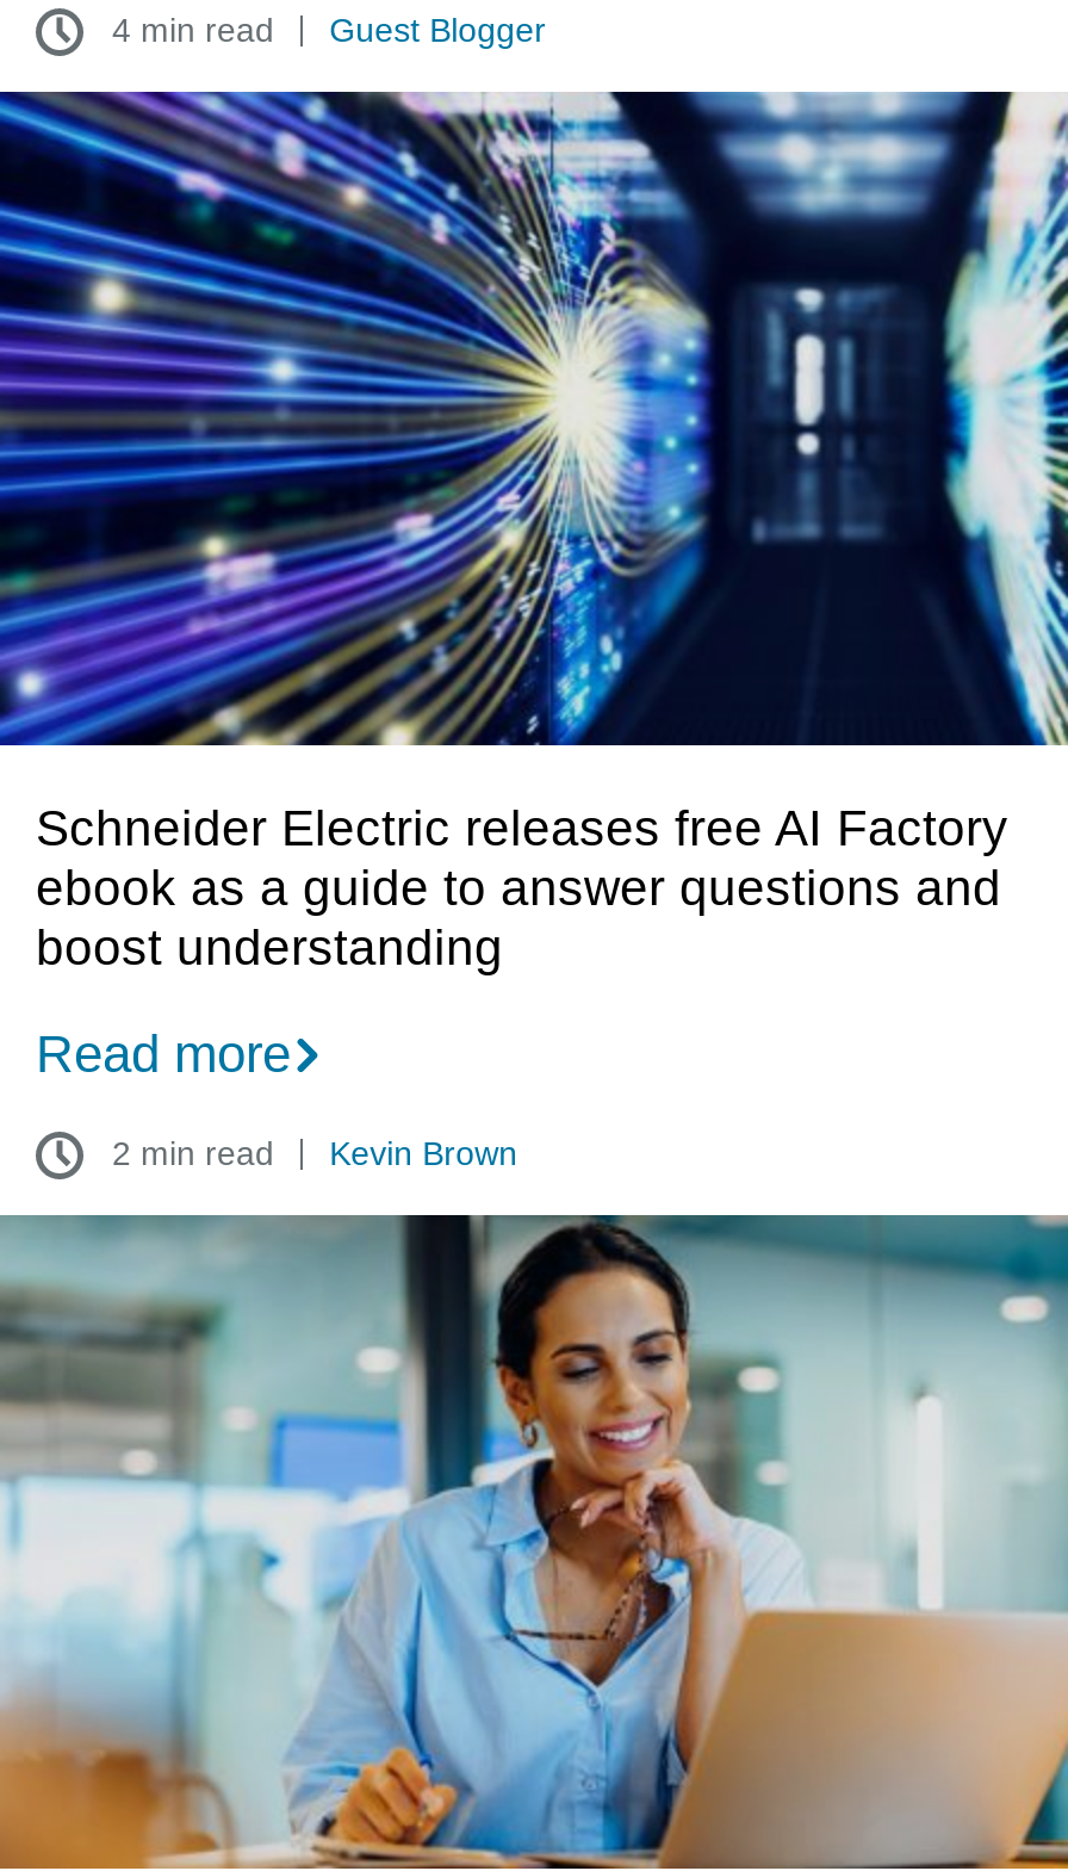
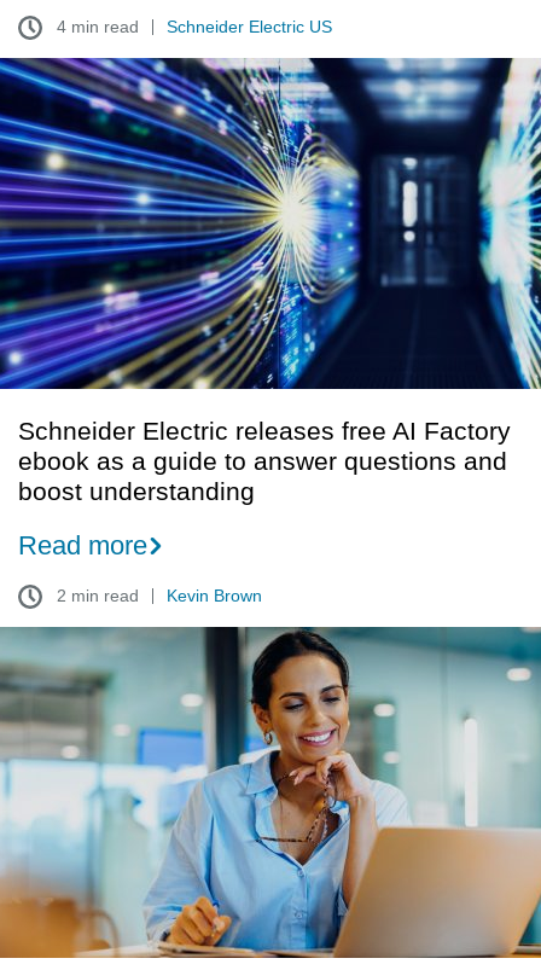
[329,13,546,49] Guest Blogger -> [167,18,332,36] Schneider Electric US

